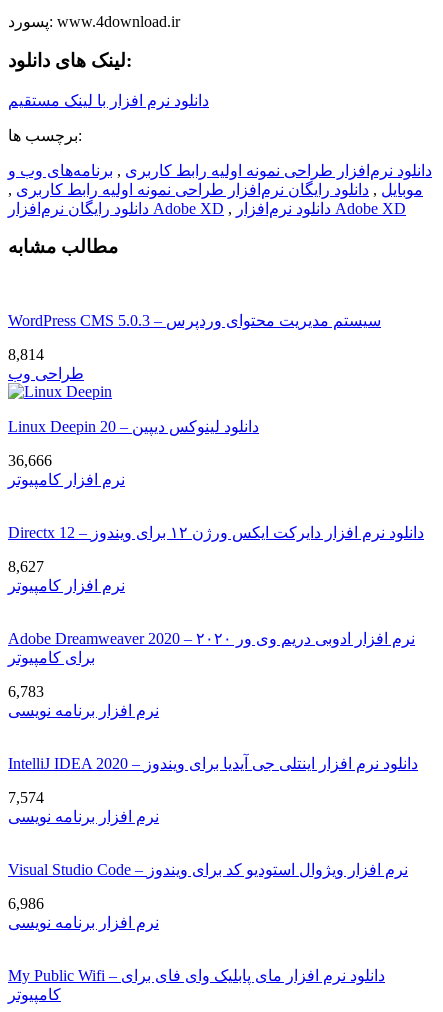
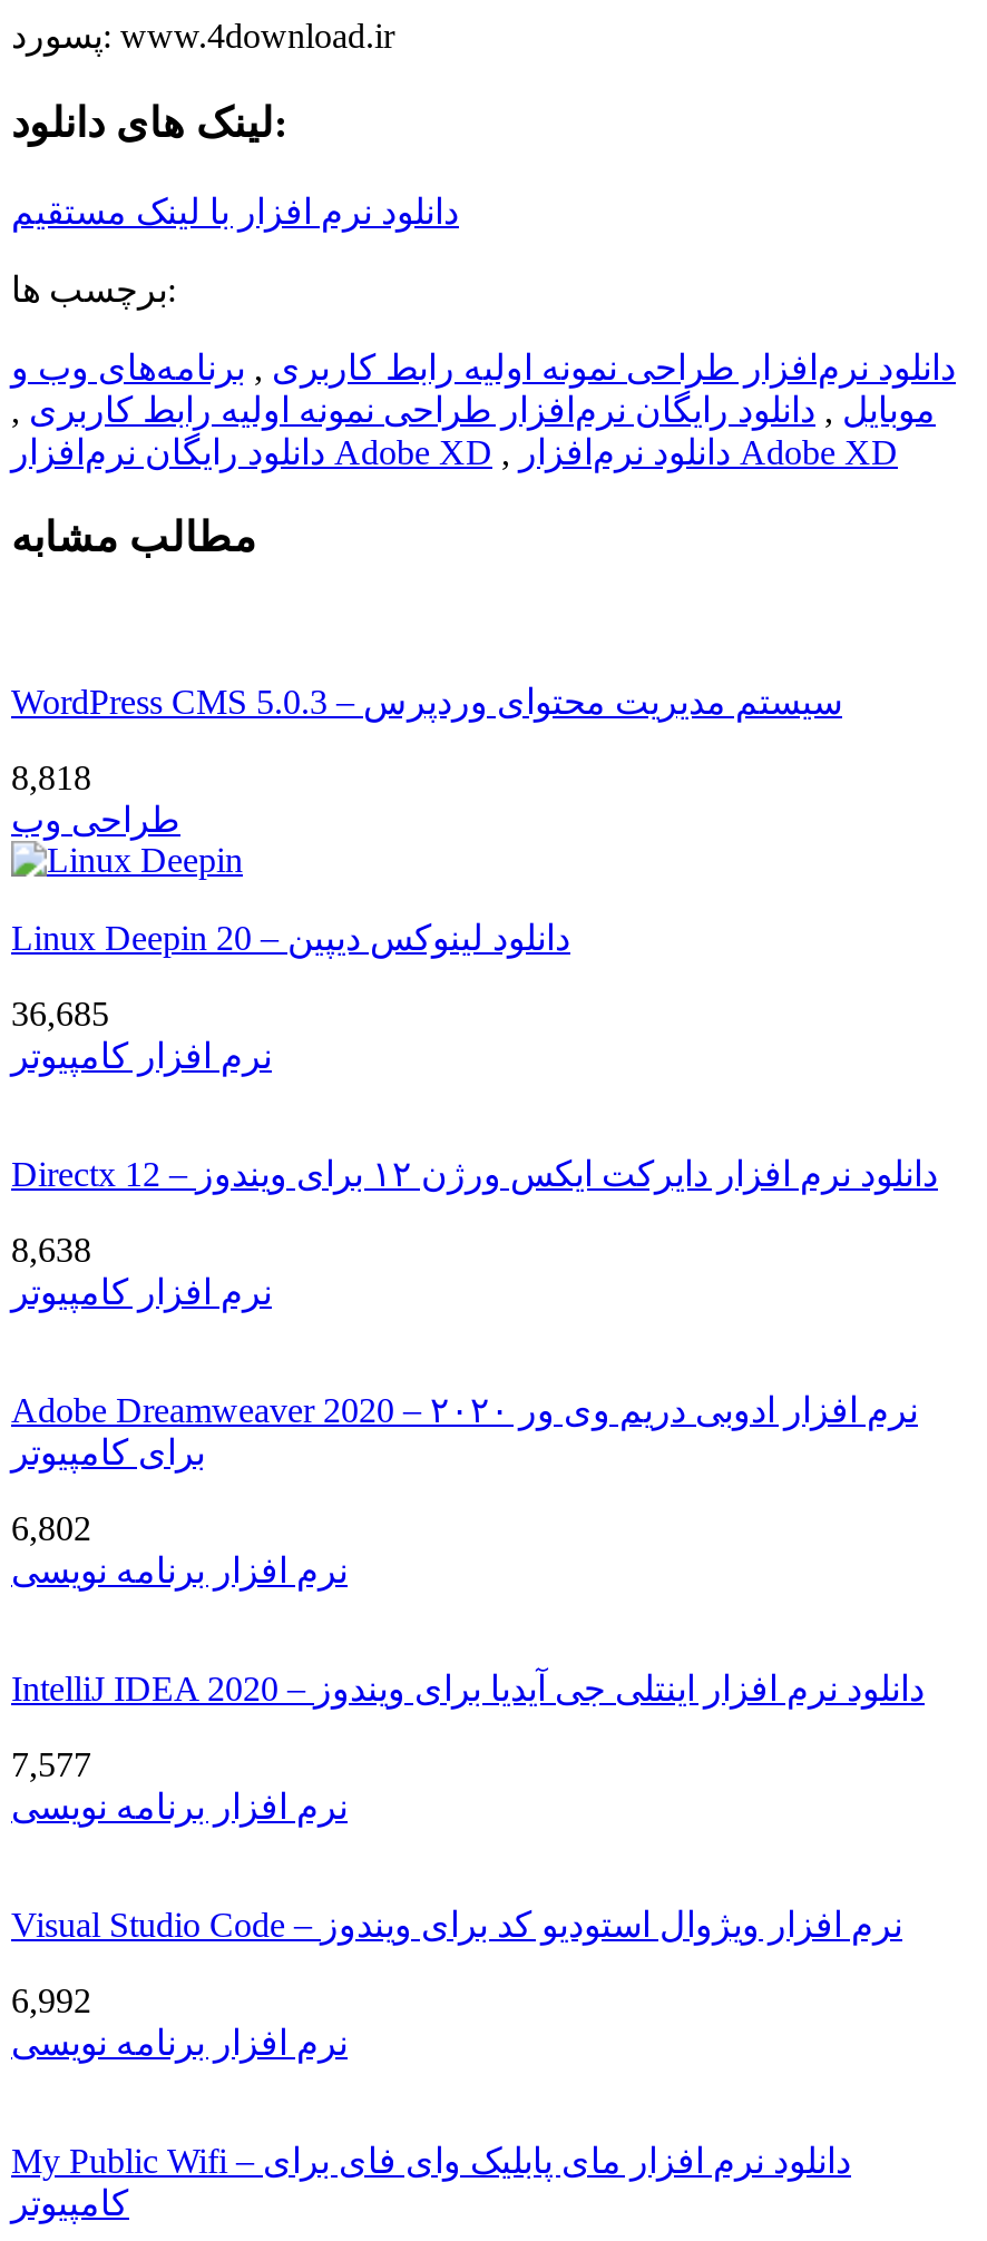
[8,346,44,363] 8,814 -> [11,759,91,797] 8,818
[8,452,52,469] 36,666 -> [11,995,109,1033] 36,685
[8,558,44,575] 8,627 -> [11,1231,91,1269] 8,638
[8,683,44,700] 6,783 -> [11,1509,91,1547] 6,802
[8,789,44,806] 7,574 -> [11,1746,91,1783] 7,577
[8,895,44,912] 6,986 -> [11,1982,91,2020] 6,992

